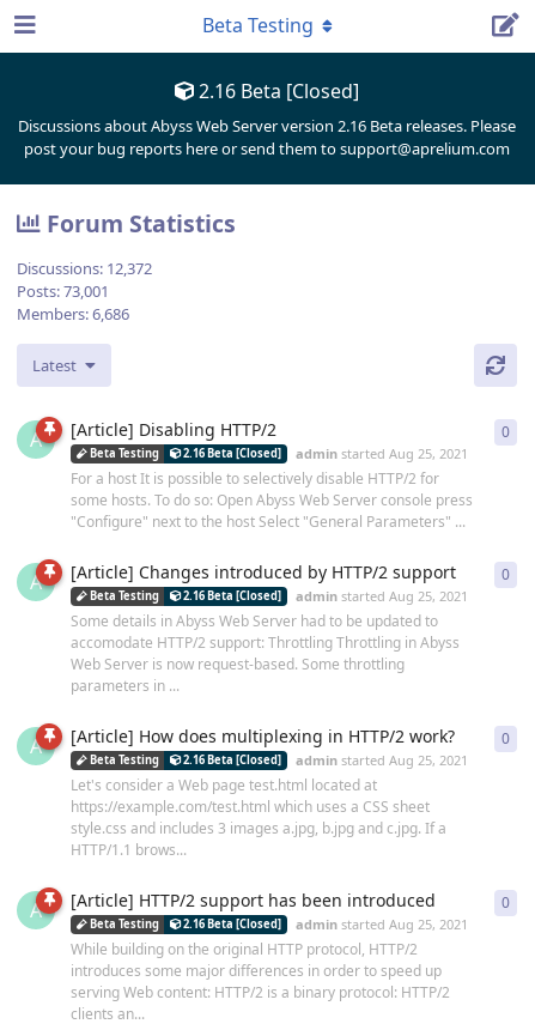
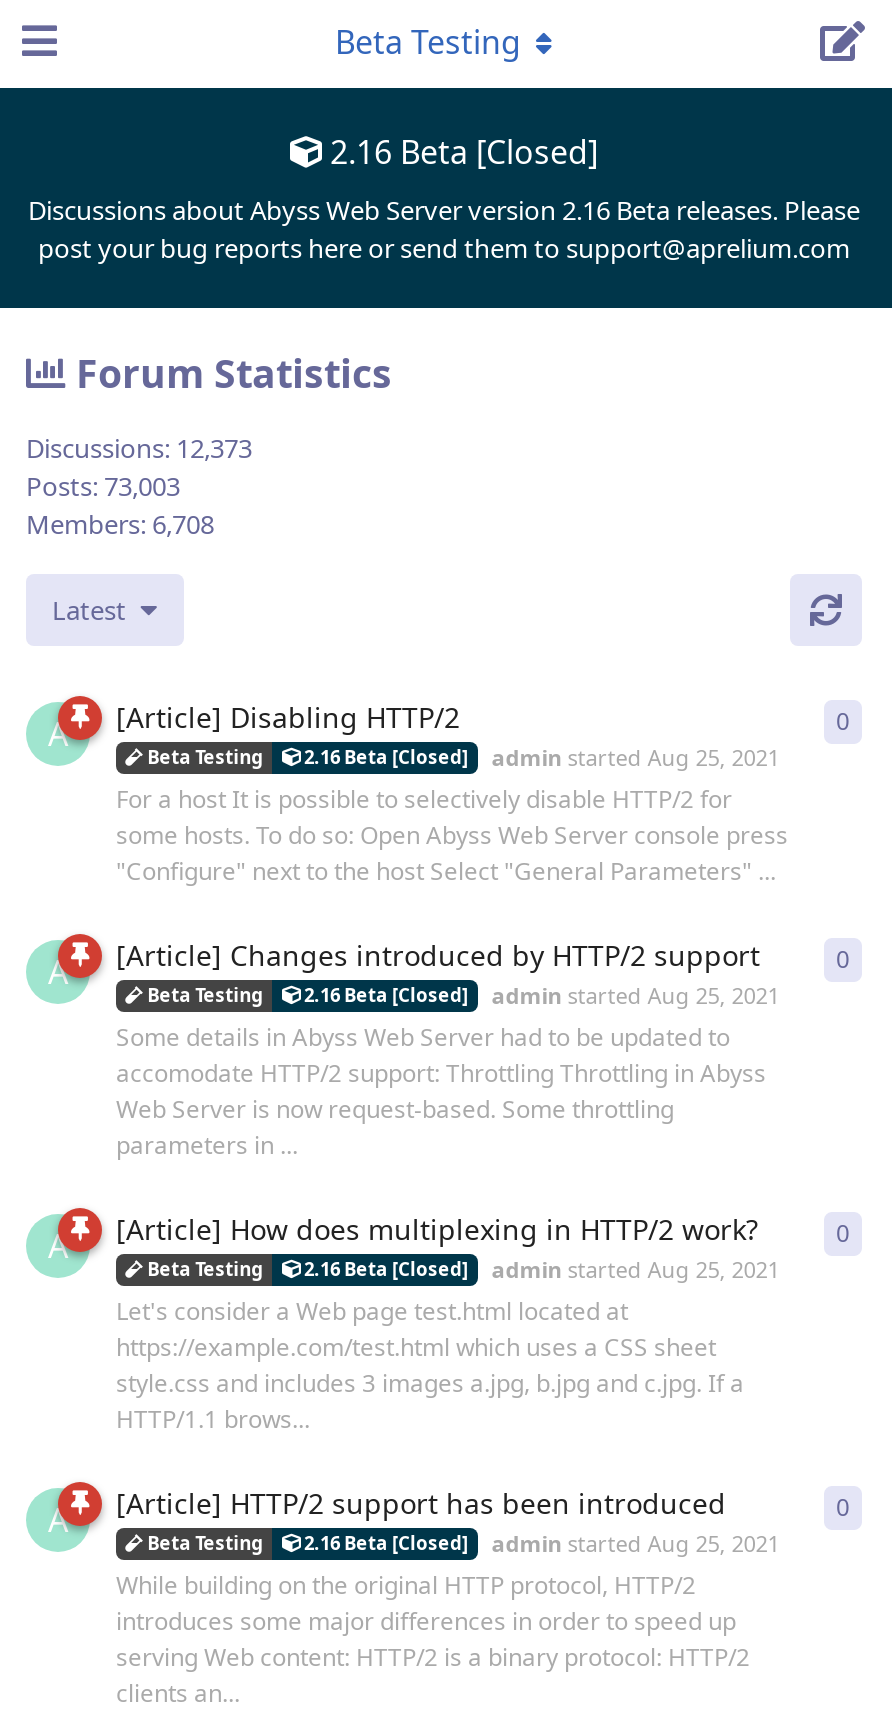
[17,258,152,279] Discussions: 12,372 -> [26,430,252,466] Discussions: 12,373
[17,280,109,302] Posts: 73,001 -> [26,468,180,504] Posts: 73,003
[17,303,129,325] Members: 6,686 -> [26,506,214,542] Members: 6,708

